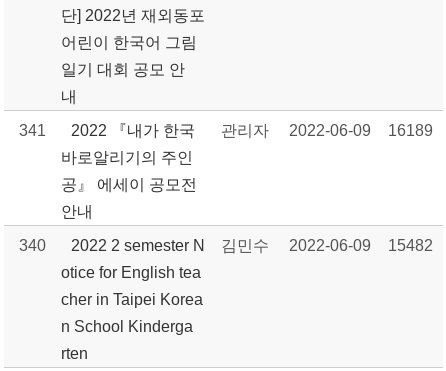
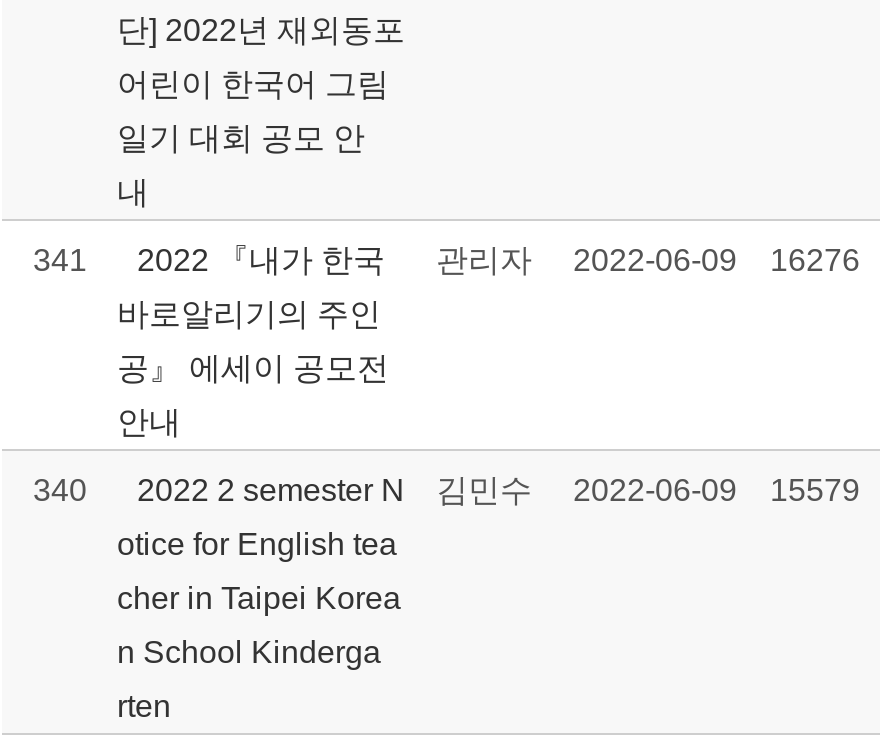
[19,122,433,139] 341 2022 『내가 한국 관리자 2022-06-09 16189 -> [33,243,860,277] 341 2022 『내가 한국 관리자 2022-06-09 16276
[19,237,433,254] 340 2022 2 semester N 김민수 2022-06-09 15482 -> [33,473,860,507] 340 2022 2 semester N 김민수 2022-06-09 15579

